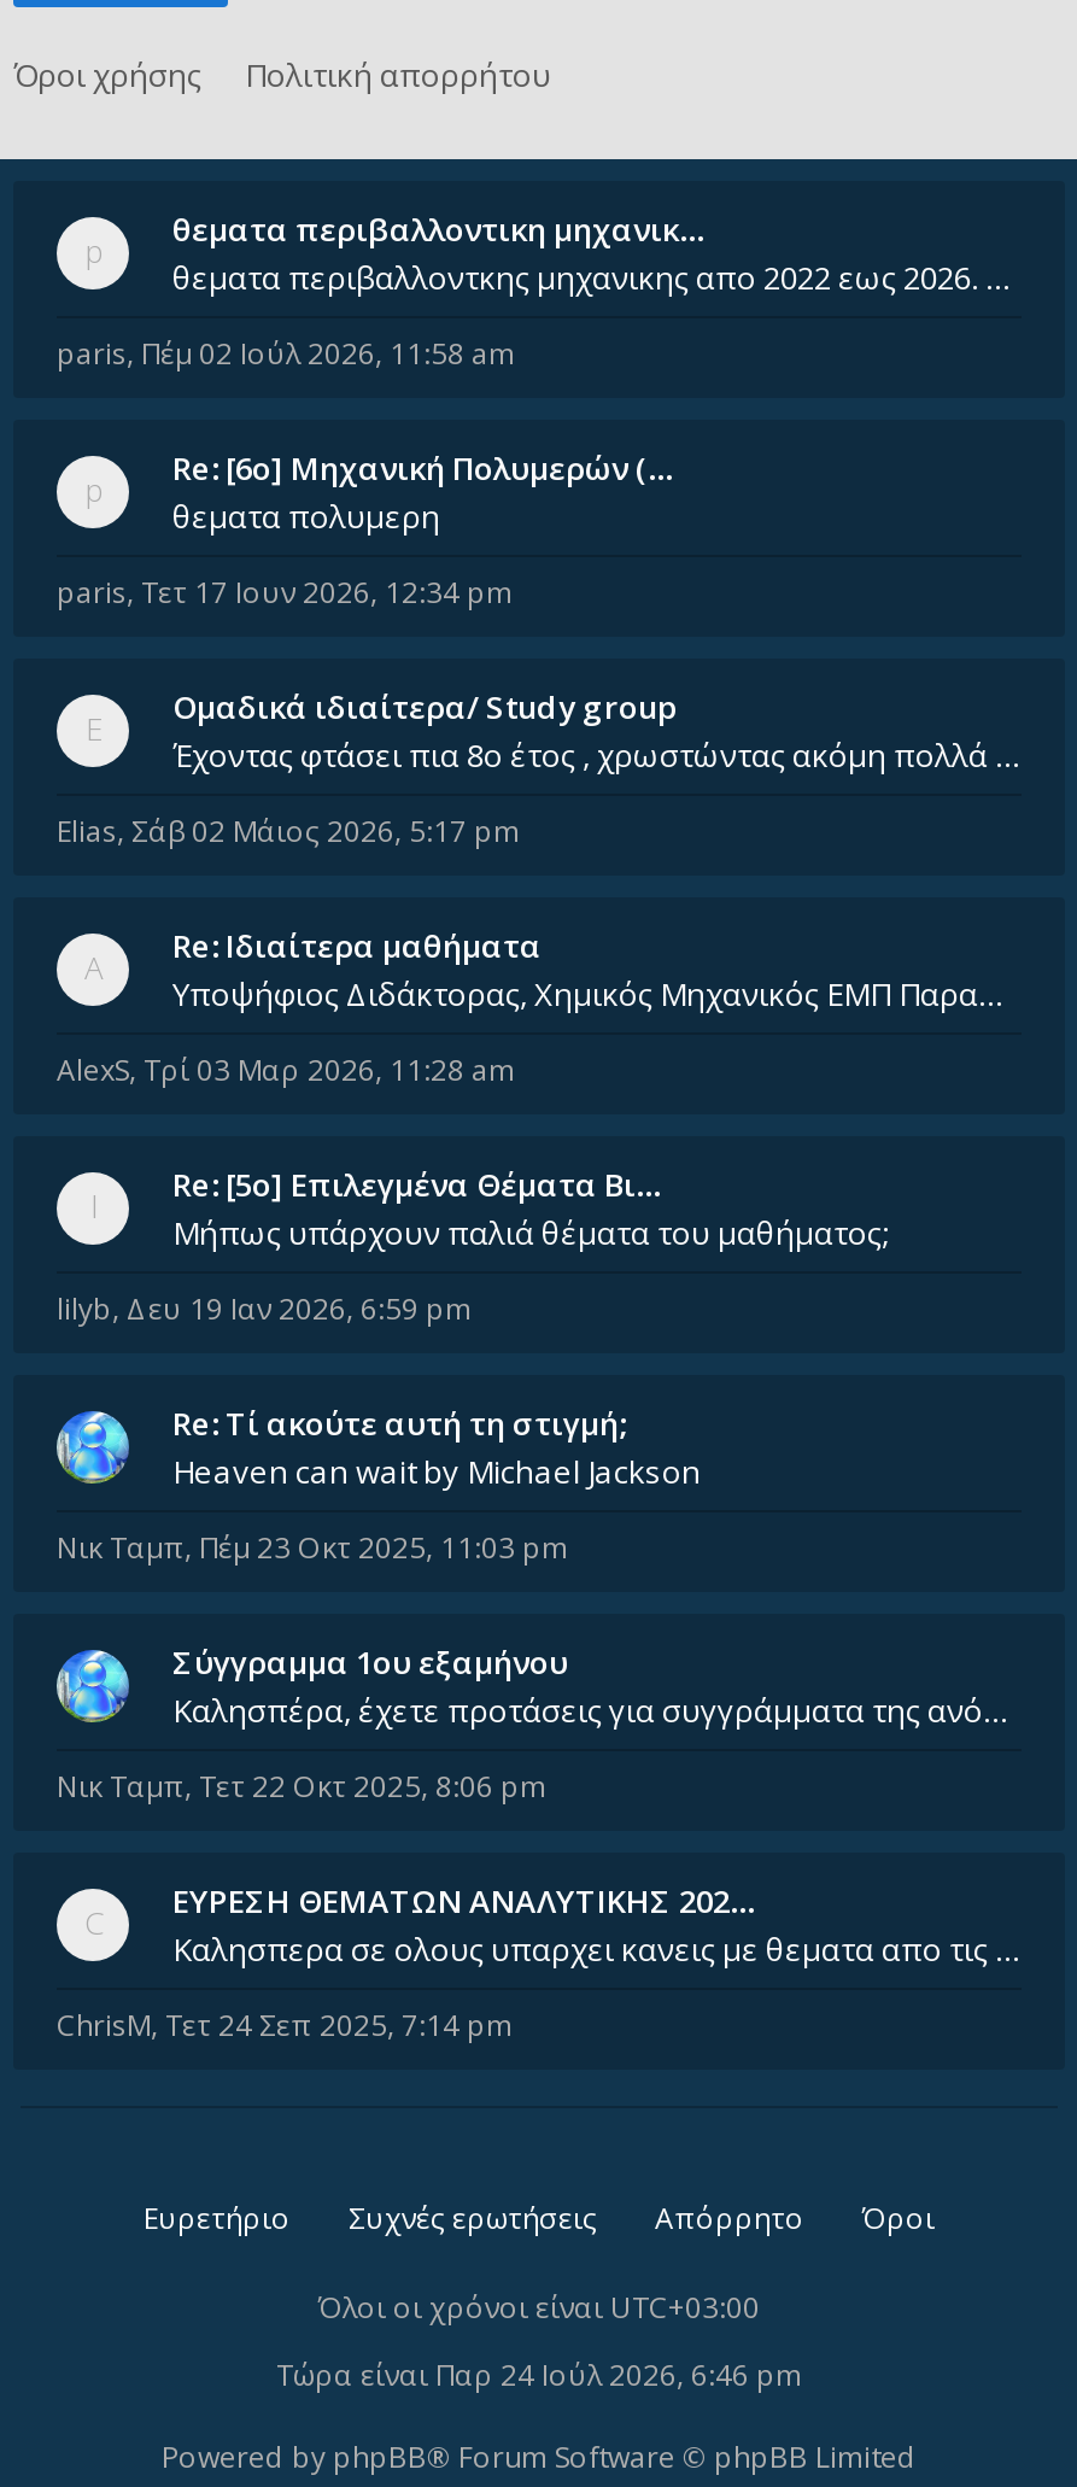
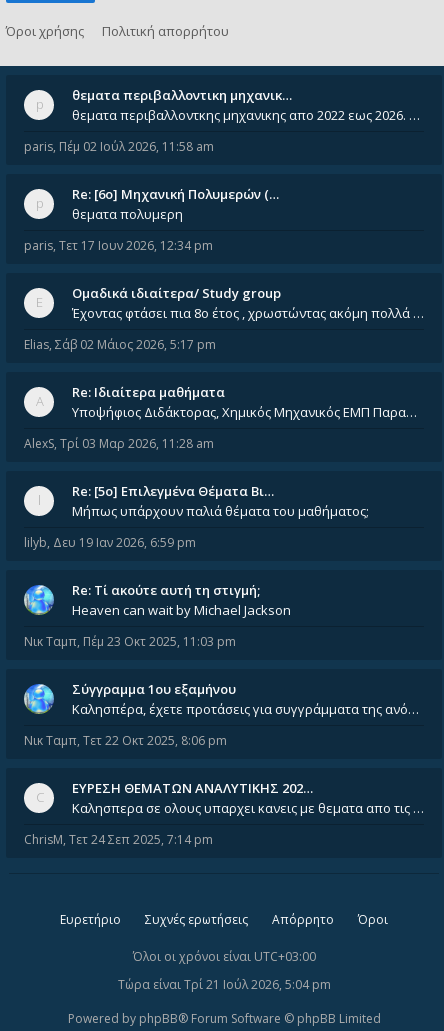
[276,2354,802,2395] Τώρα είναι Παρ 24 Ιούλ 2026, 6:46 pm -> [117,976,330,993] Τώρα είναι Τρί 21 Ιούλ 2026, 5:04 pm

